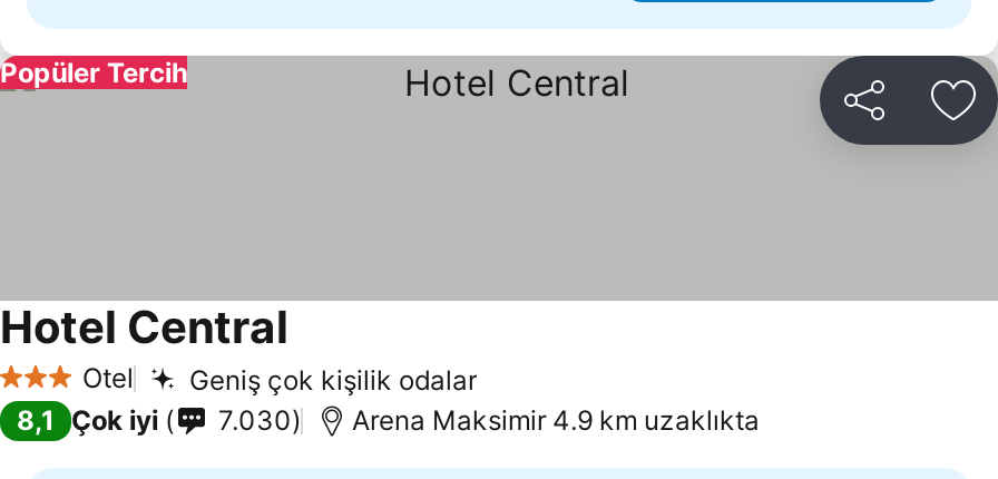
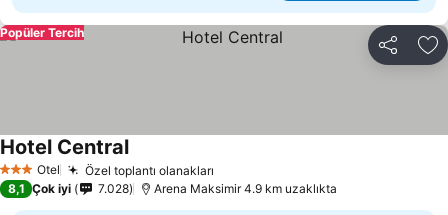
[189,362,477,395] Geniş çok kişilik odalar -> [85,162,214,177] Özel toplantı olanakları
[218,403,292,437] 7.030 -> [98,181,129,196] 7.028

